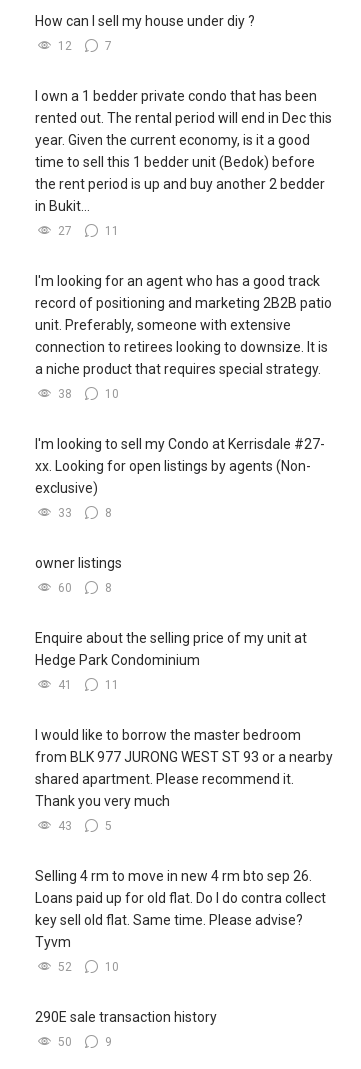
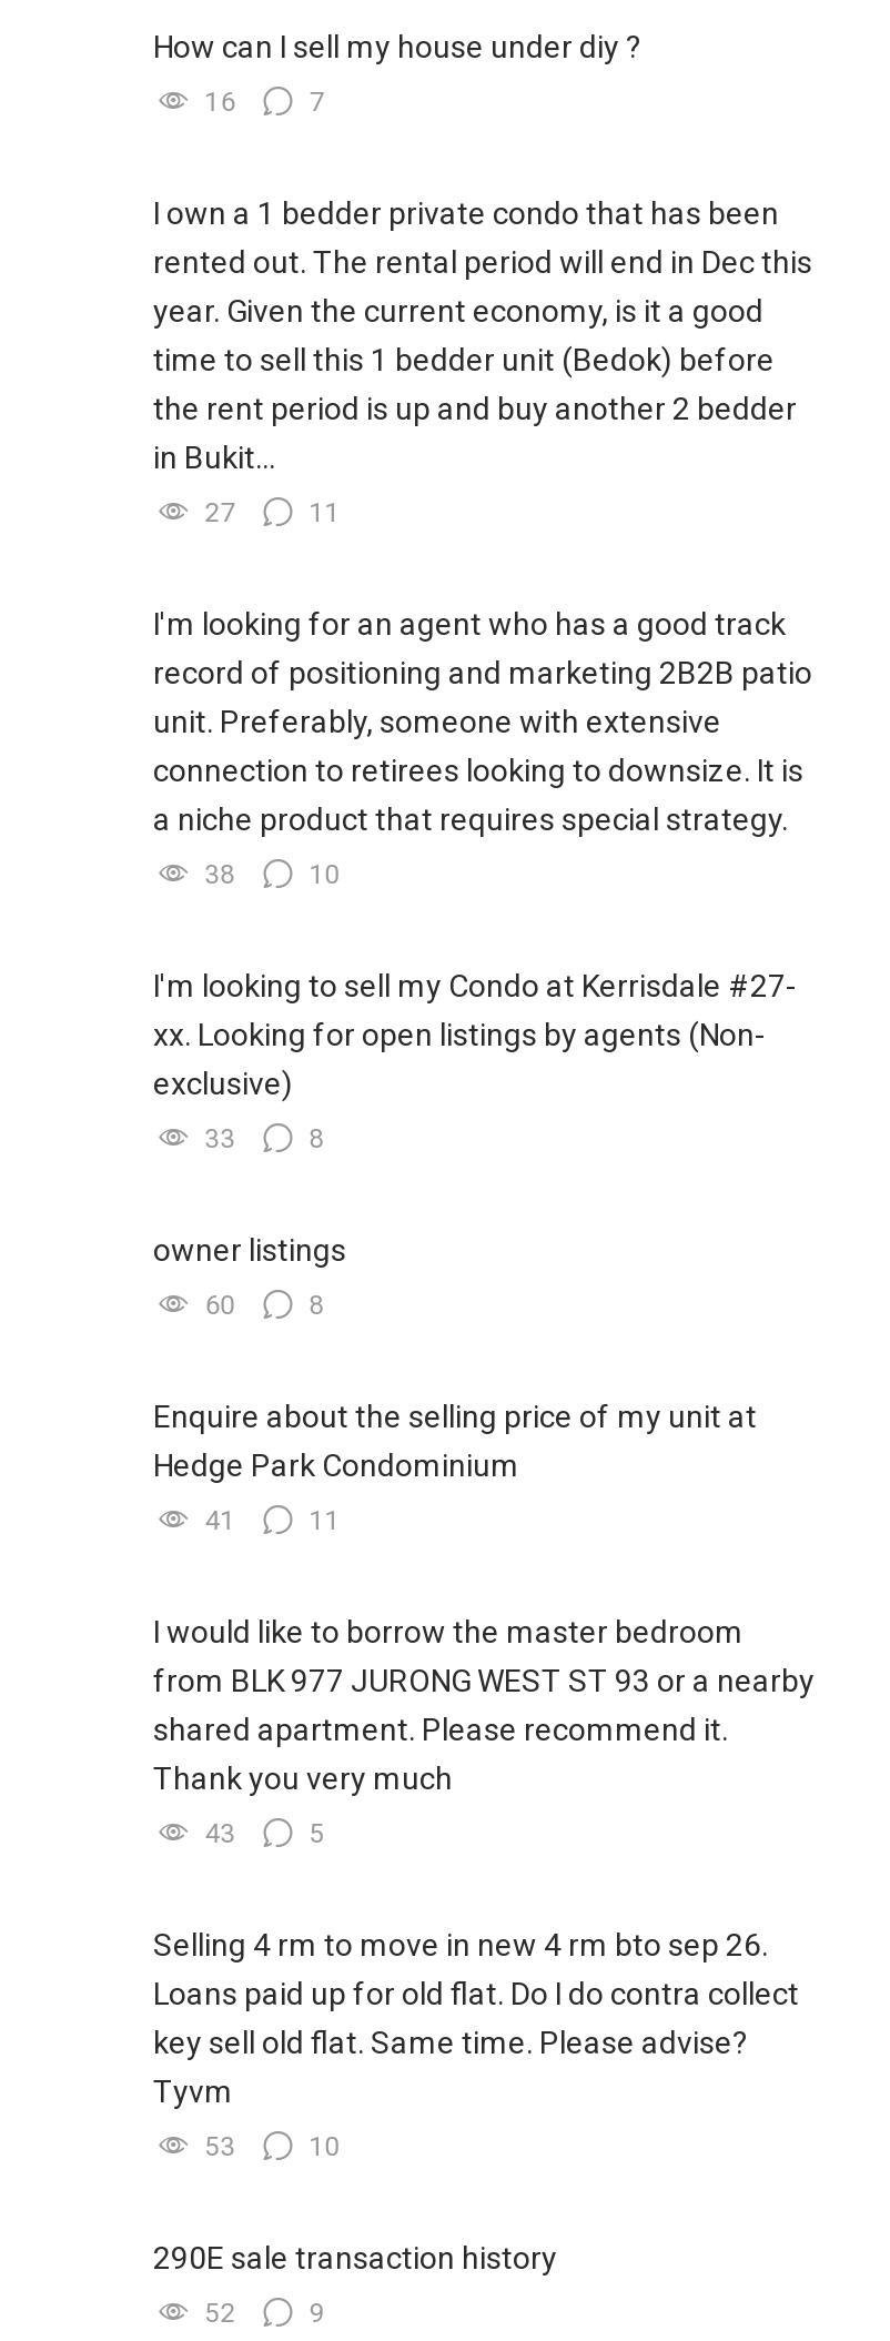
[58,39,72,53] 12 -> [205,87,236,118] 16
[58,960,72,974] 52 -> [205,2132,236,2163] 53
[58,1035,72,1049] 50 -> [205,2298,236,2329] 52

